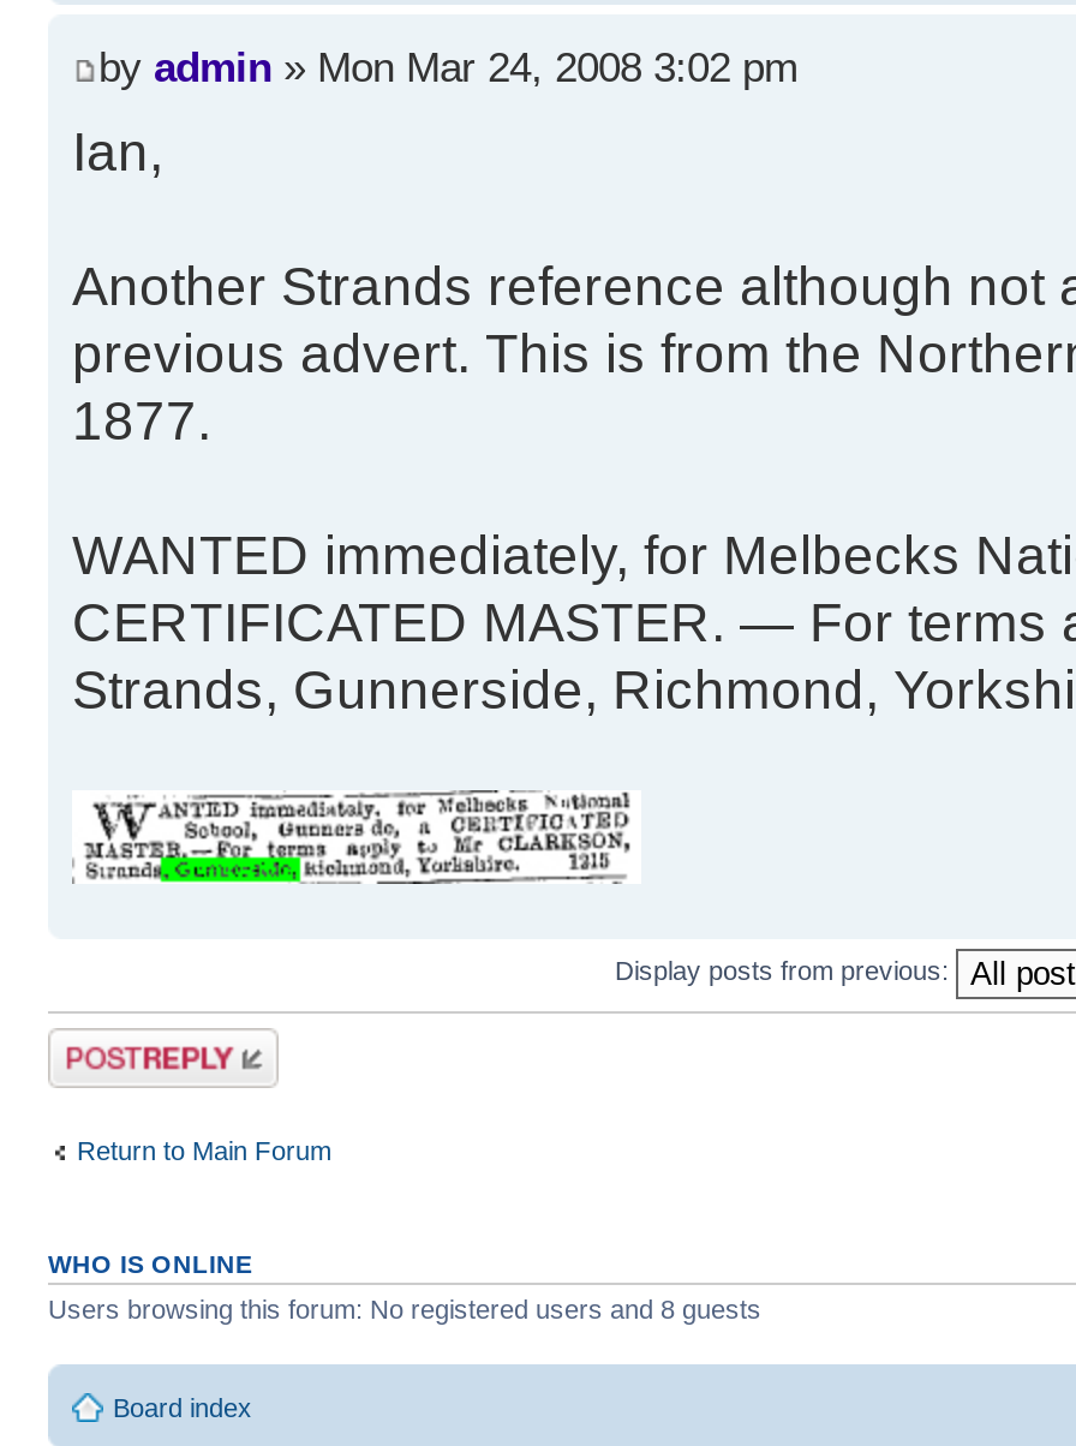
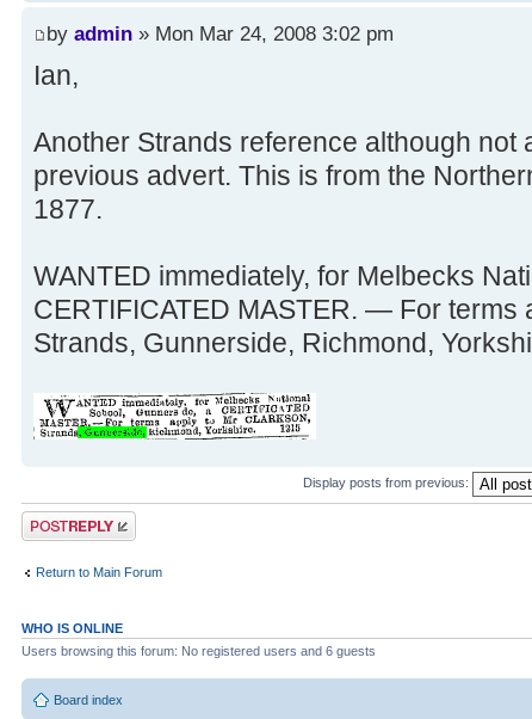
[48,1294,761,1323] Users browsing this forum: No registered users and 8 guests -> [21,643,376,658] Users browsing this forum: No registered users and 6 guests

